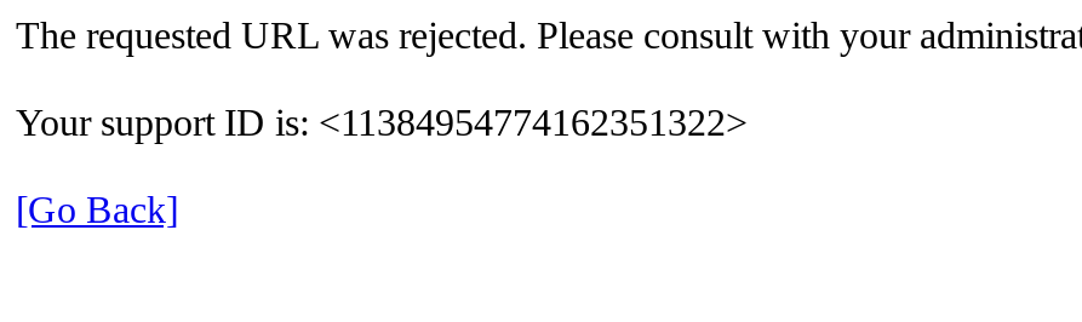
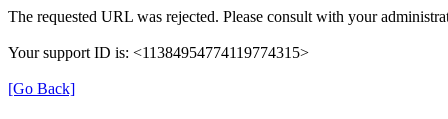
[16,102,748,143] Your support ID is: <11384954774162351322> -> [8,44,309,61] Your support ID is: <11384954774119774315>

